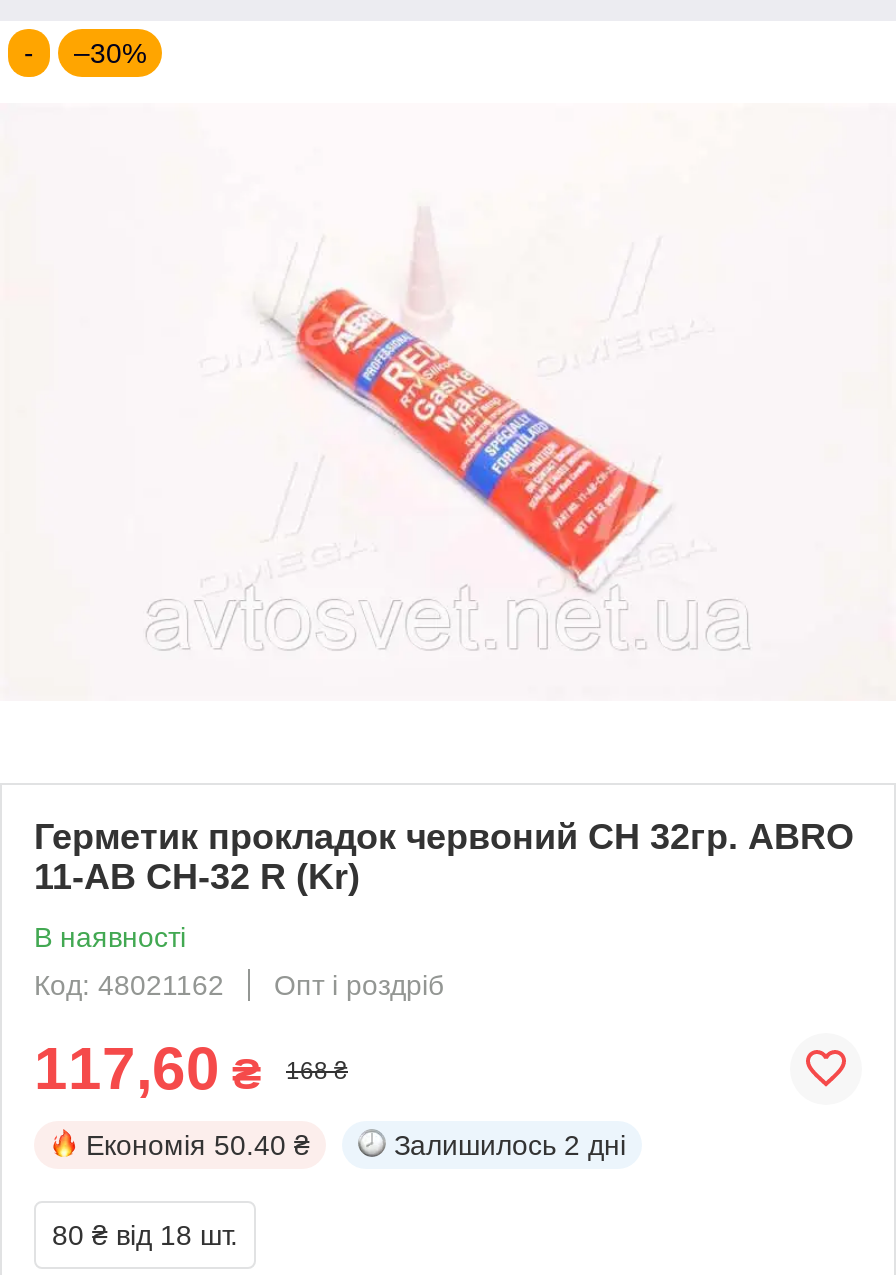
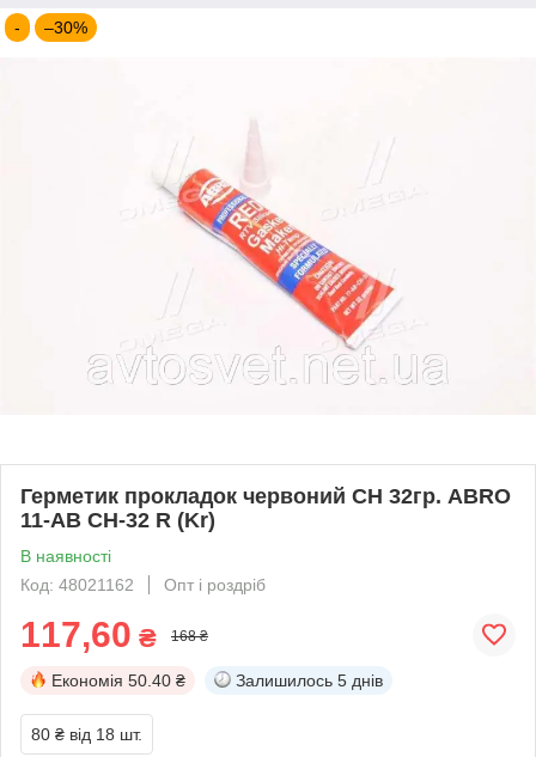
[394,1129,626,1161] Залишилось 2 дні -> [236,671,383,690] Залишилось 5 днів

